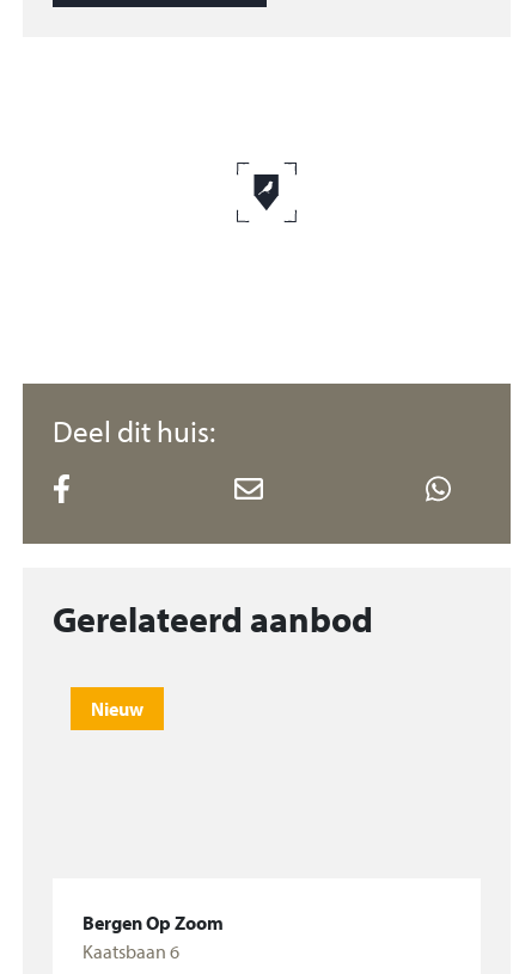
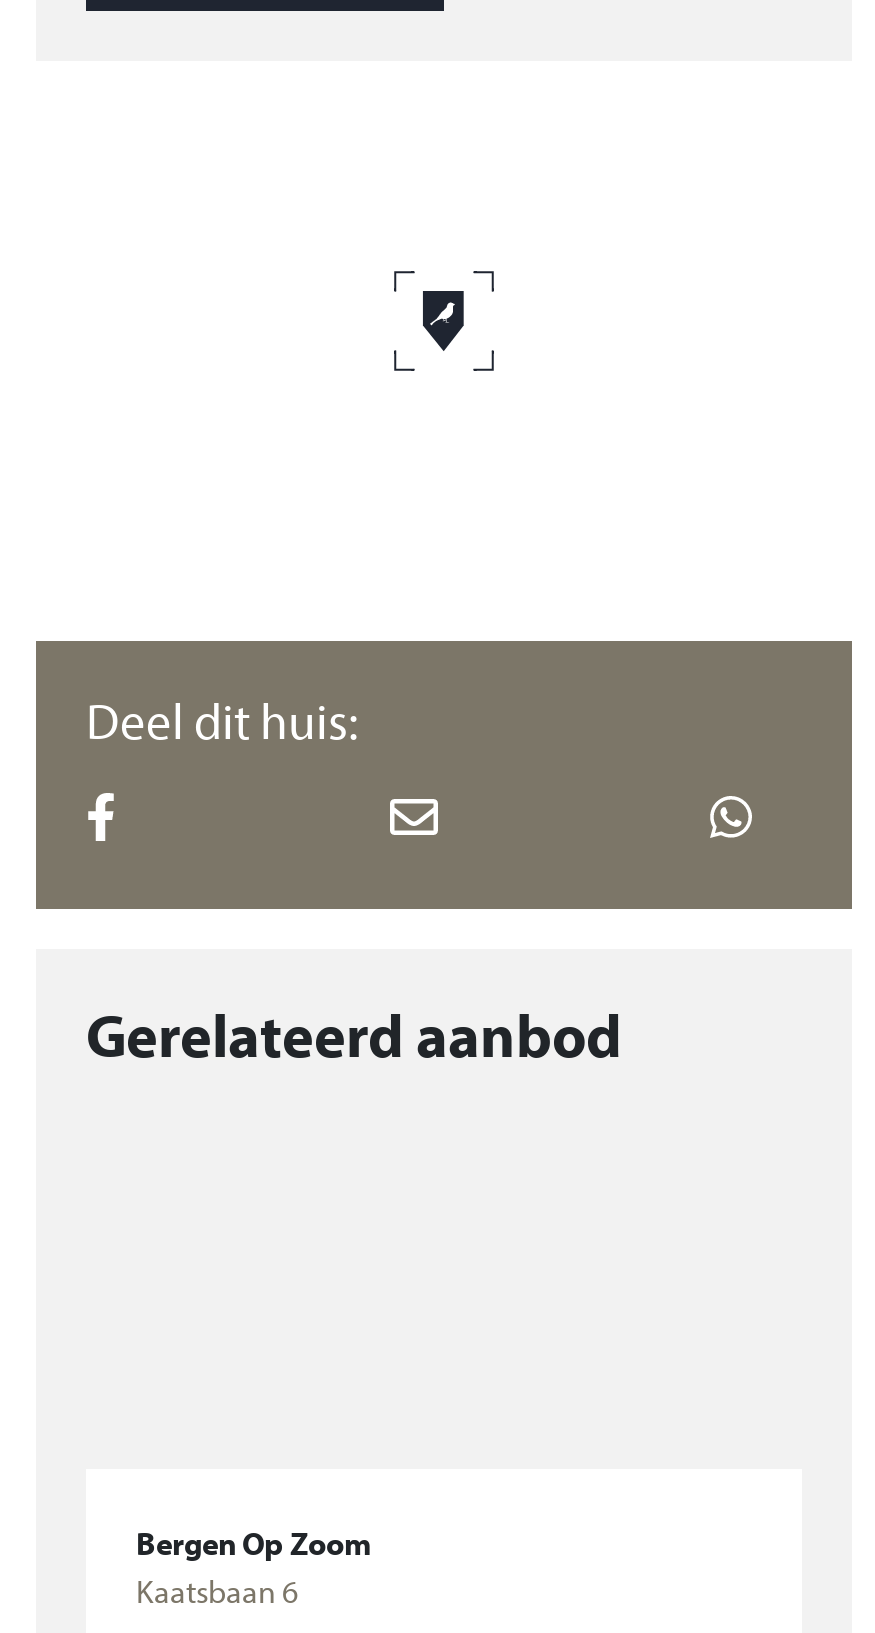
[91,697,143,721] Nieuw -> none

